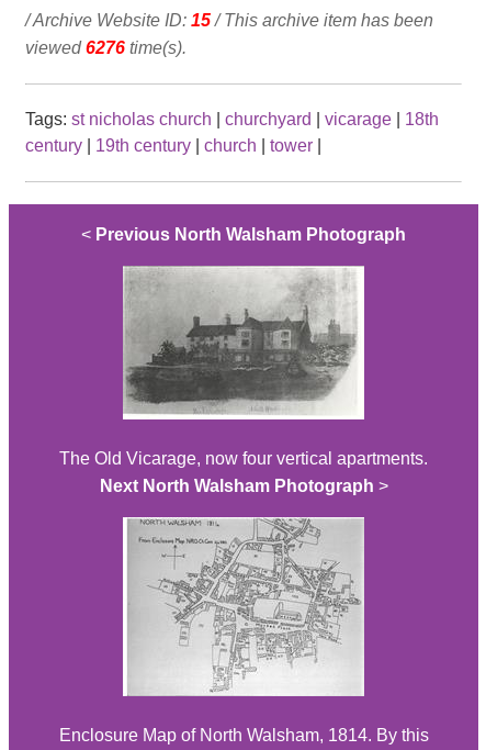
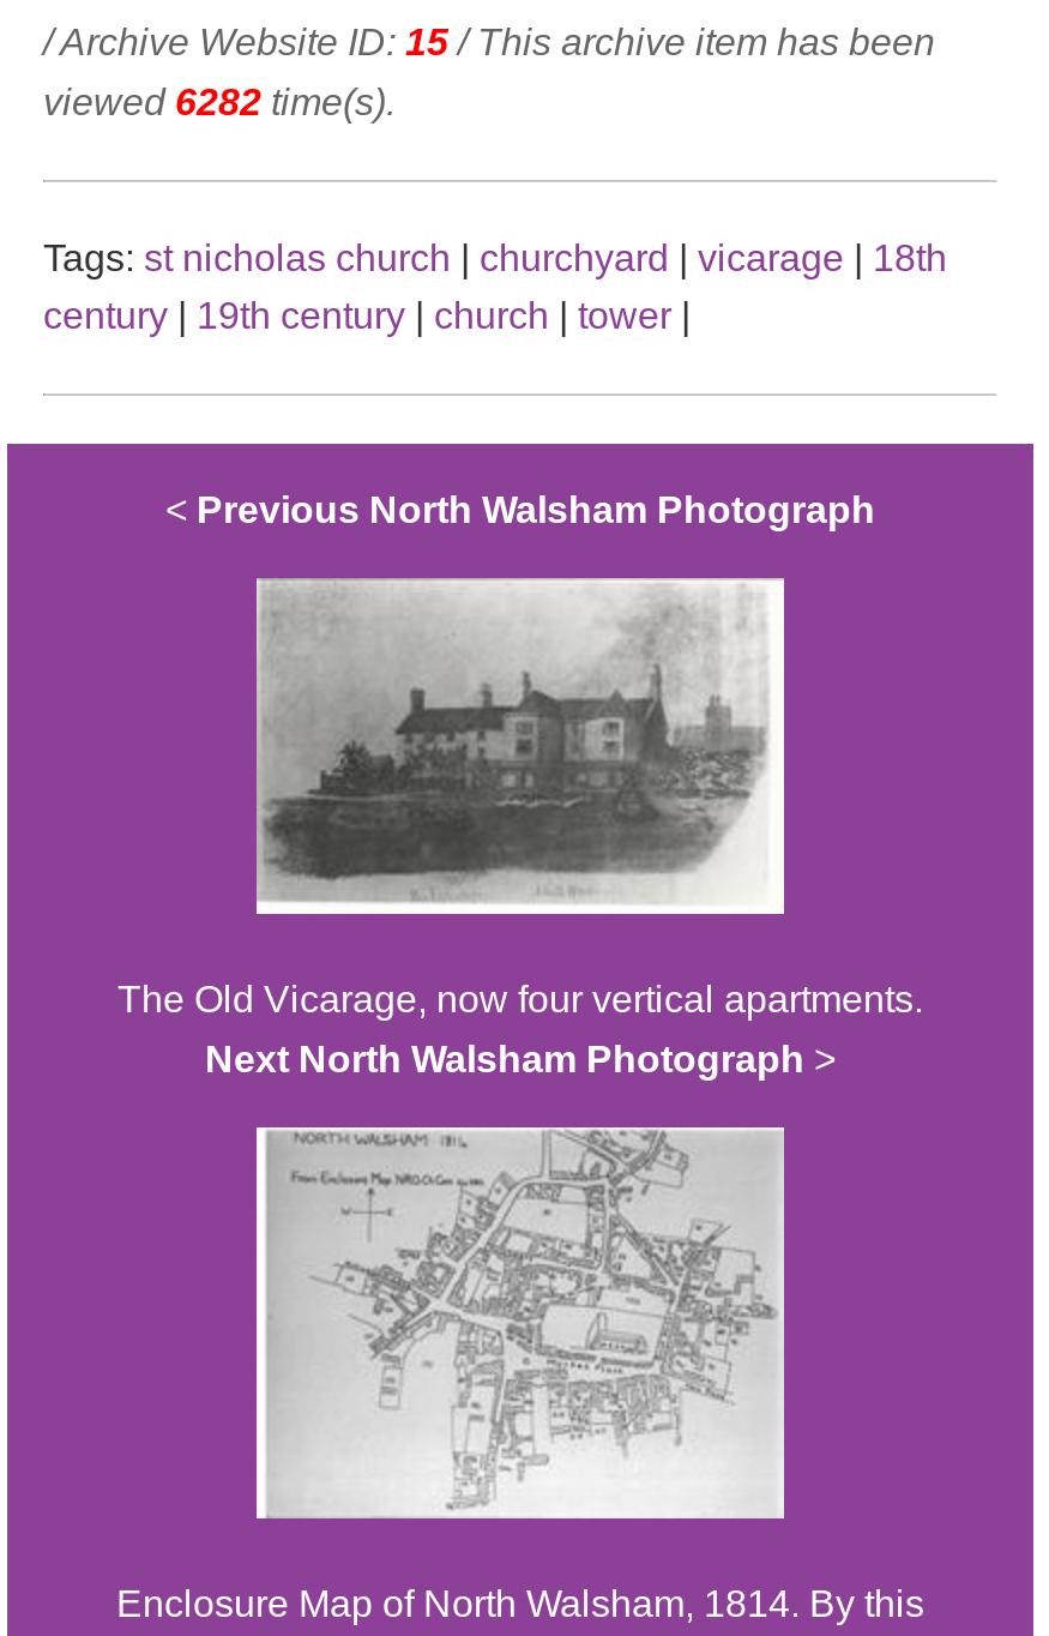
[25,39,187,57] viewed 6276 time(s). -> [43,82,396,123] viewed 6282 time(s).

